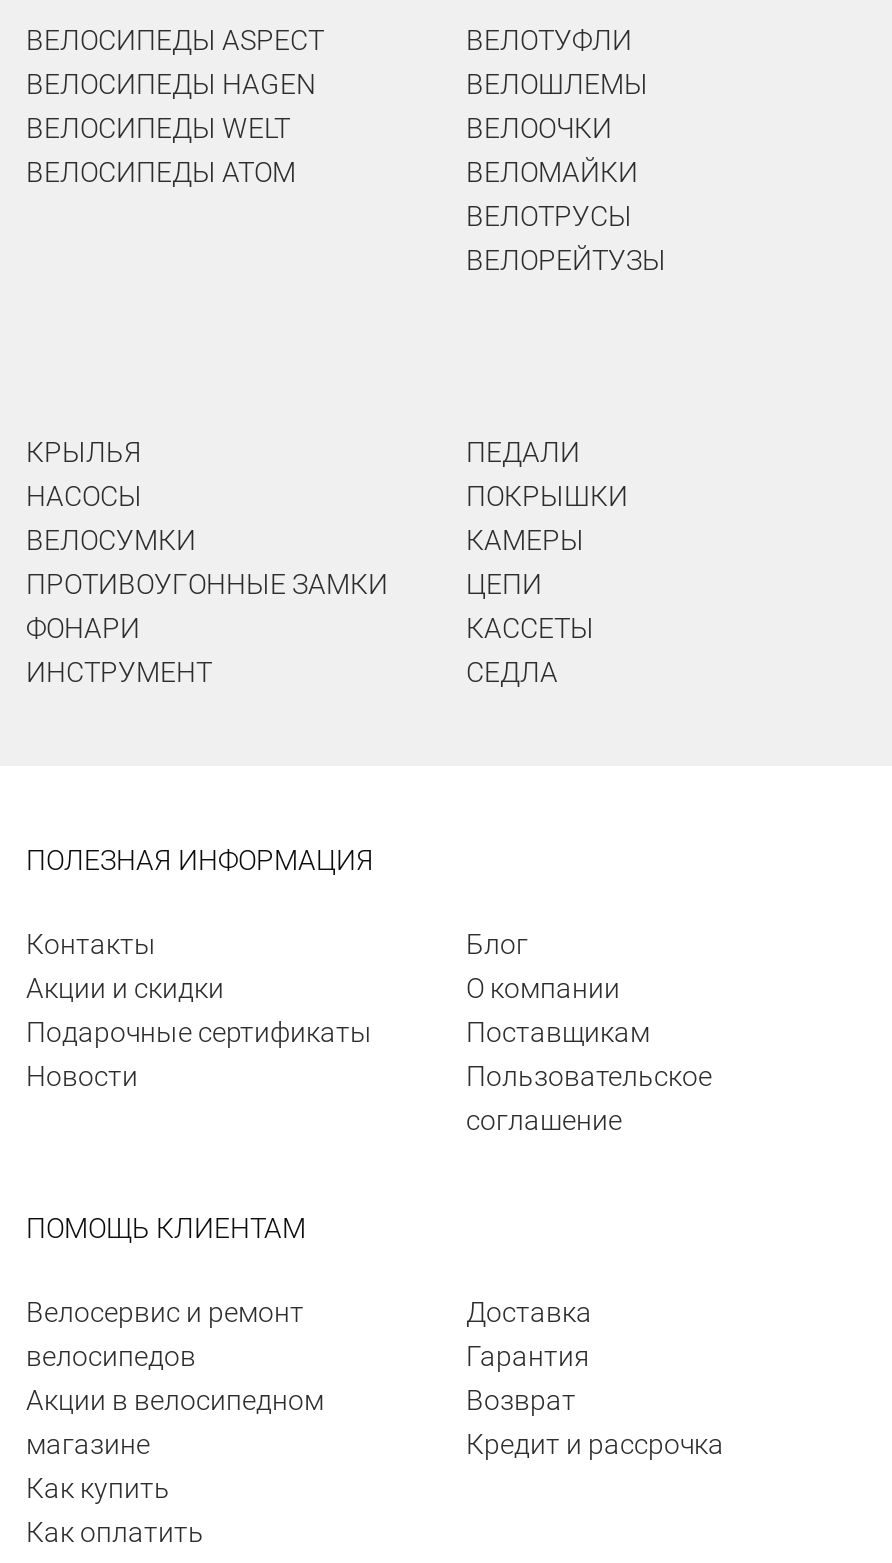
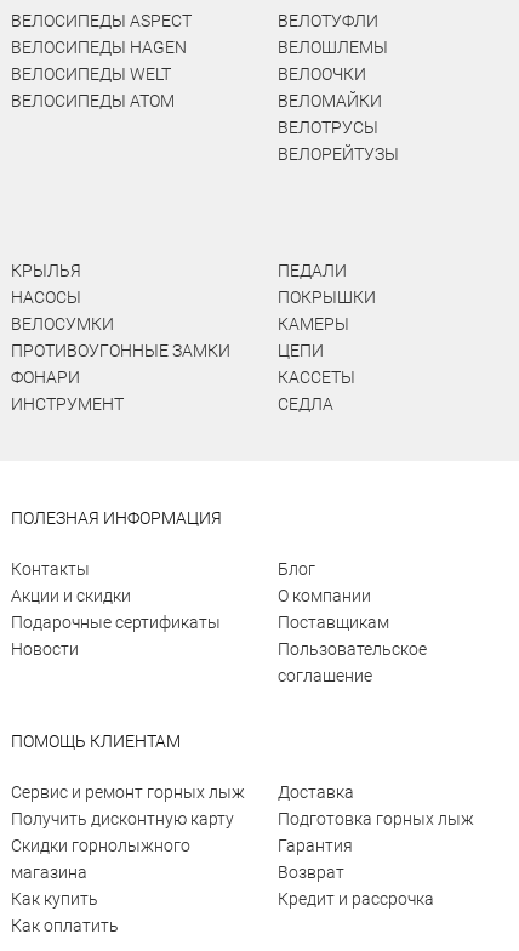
[26,1296,324,1460] Велосервис и ремонт | велосипедов | Акции в велосипедном | магазине -> [11,782,245,882] Сервис и ремонт горных лыж | Получить дисконтную карту | Скидки горнолыжного | магазина
none -> [278,809,474,828] Подготовка горных лыж
moved [466,1340,724,1460] -> [278,836,434,909]: Гарантия | Возврат | Кредит и рассрочка

